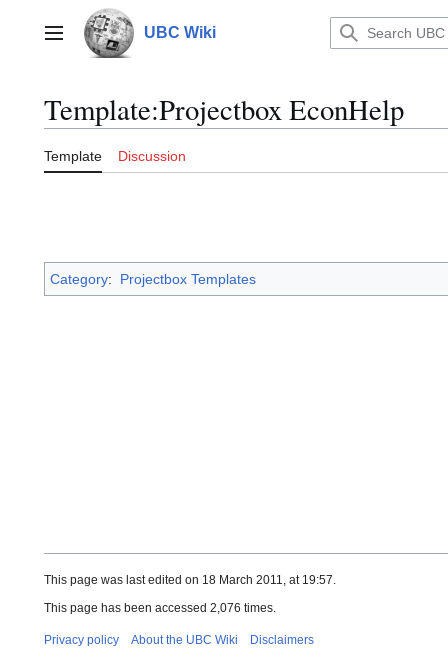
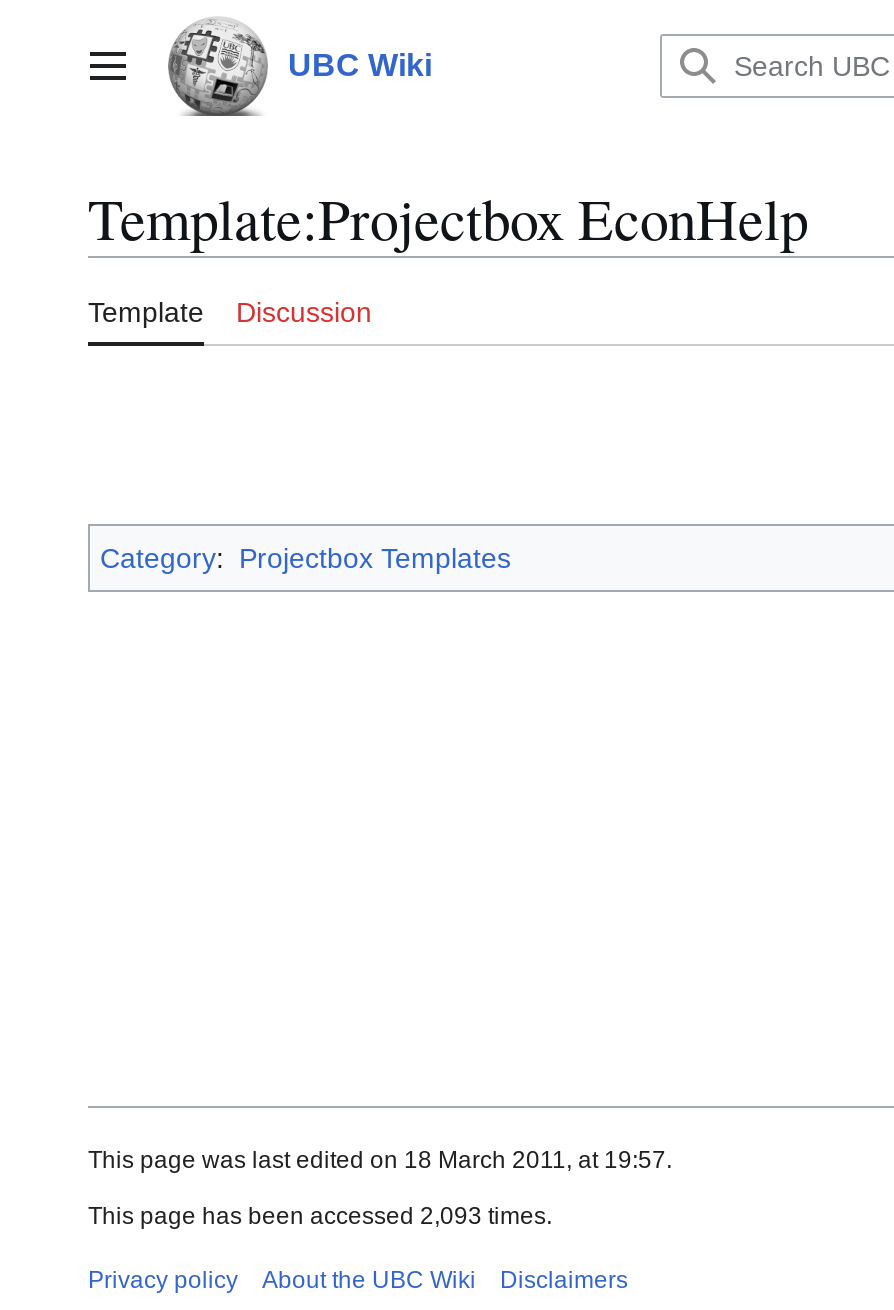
[44,601,276,615] This page has been accessed 2,076 times. -> [88,1202,552,1230] This page has been accessed 2,093 times.

